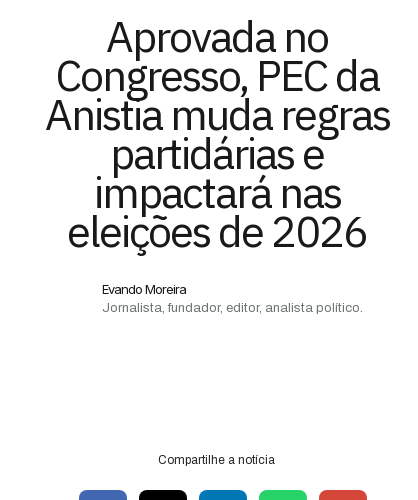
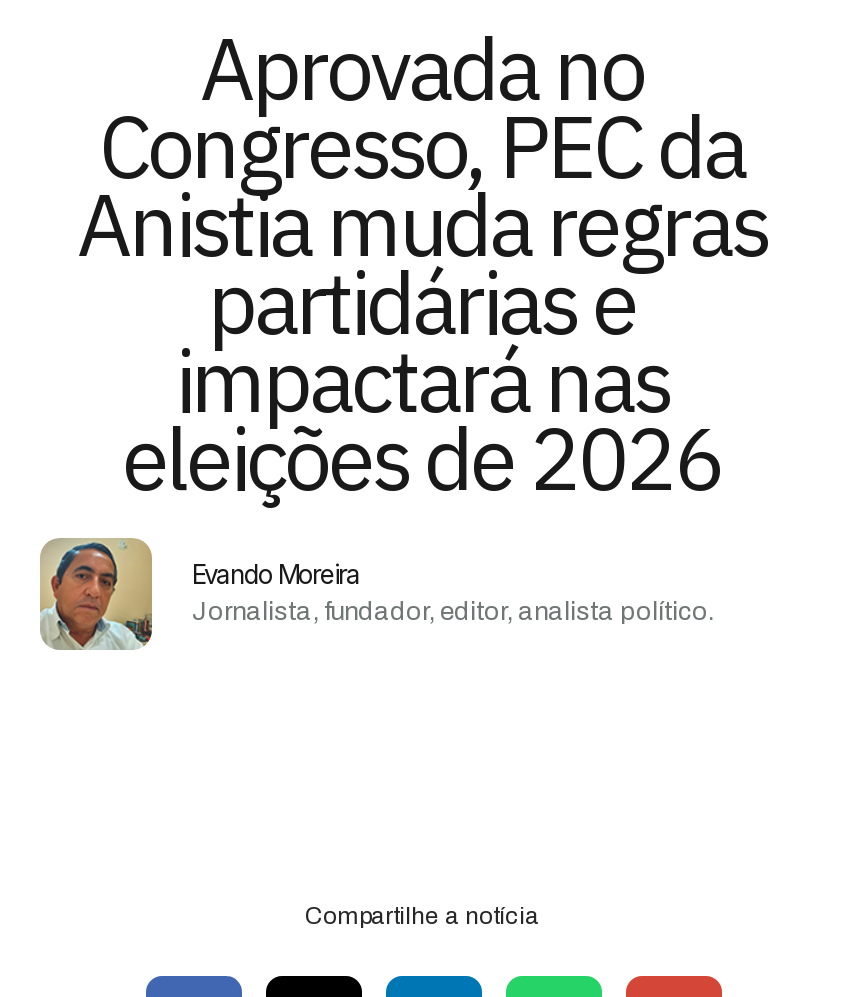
none -> [38,536,154,652] [image]

